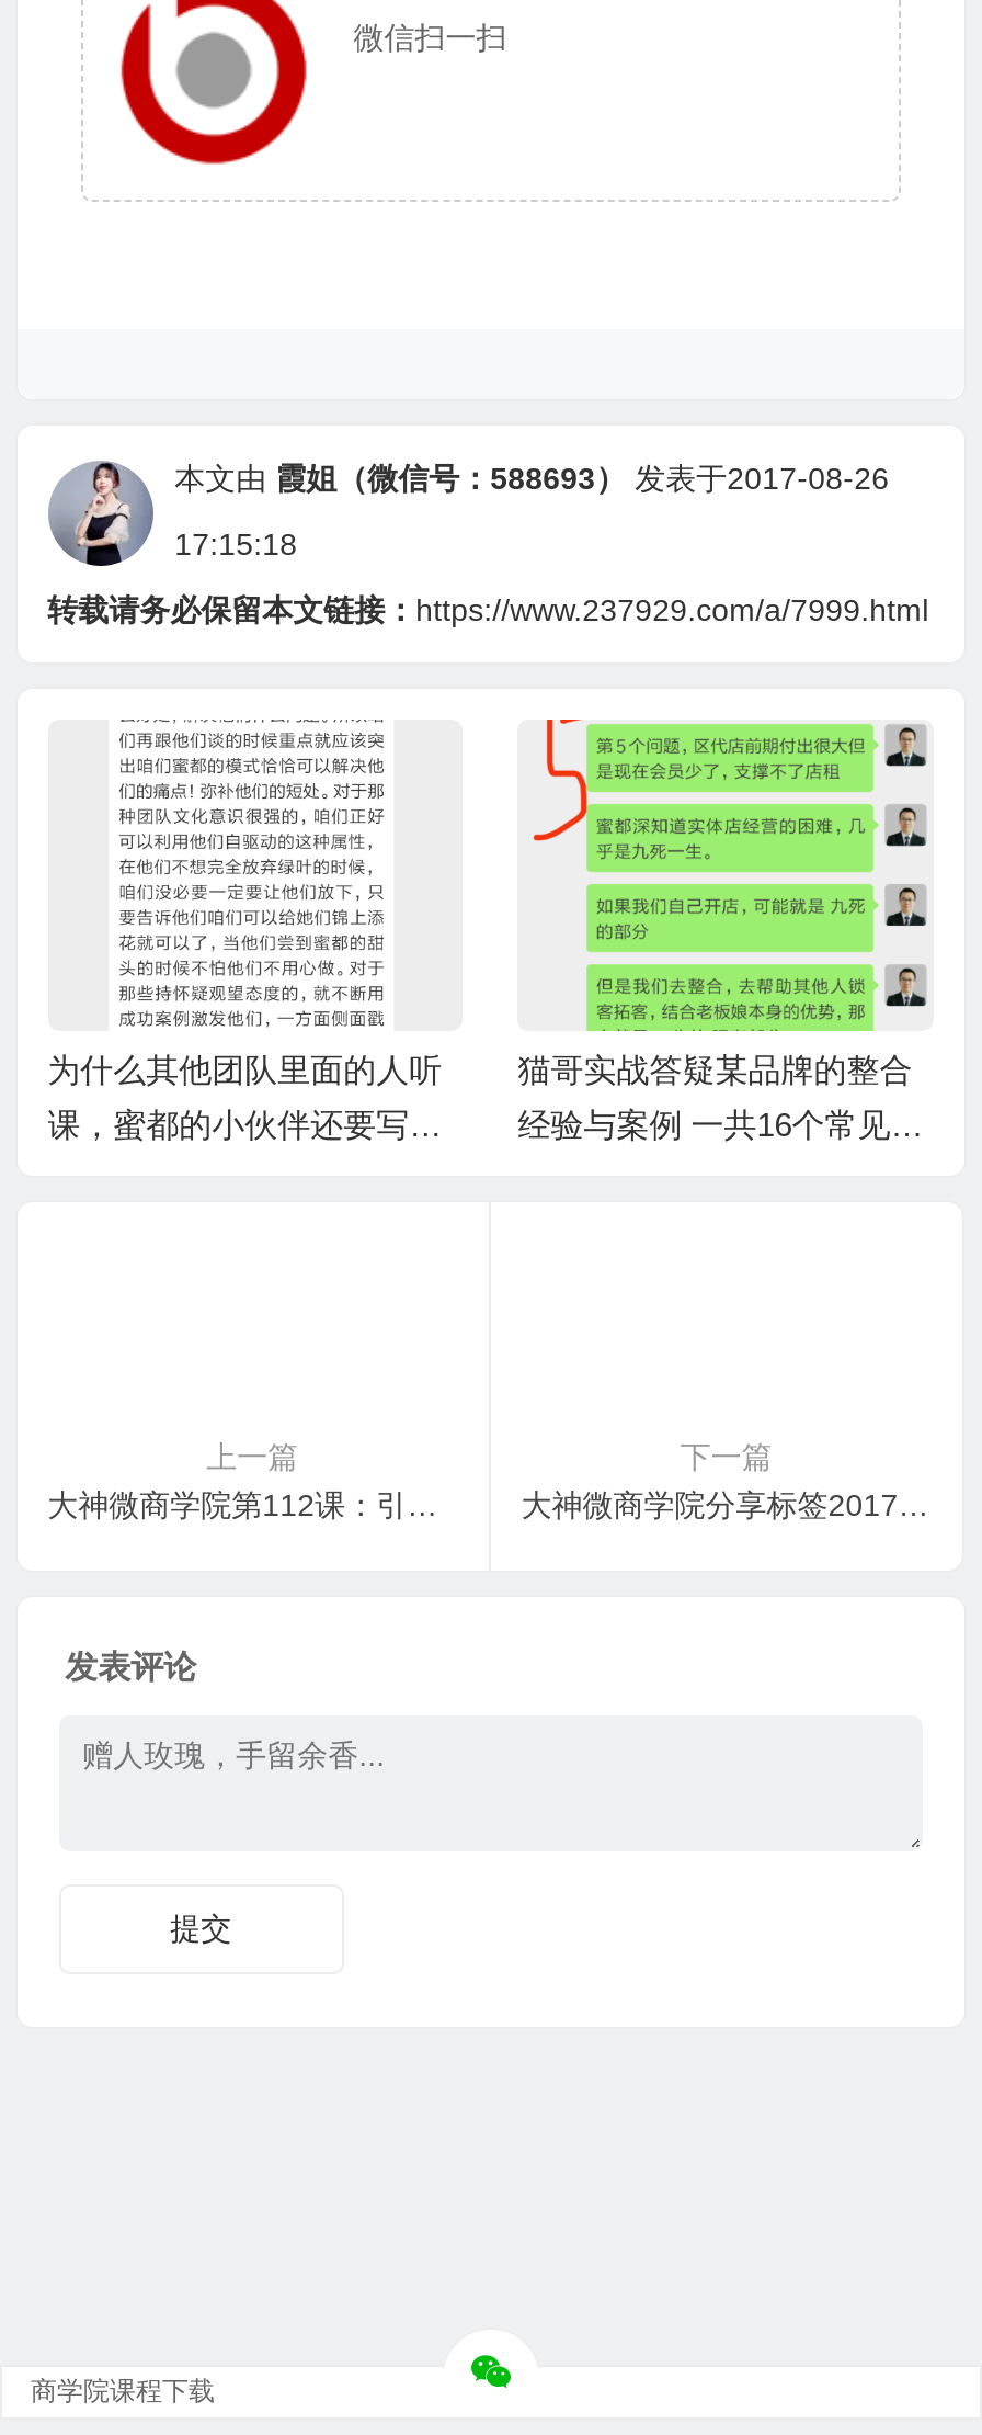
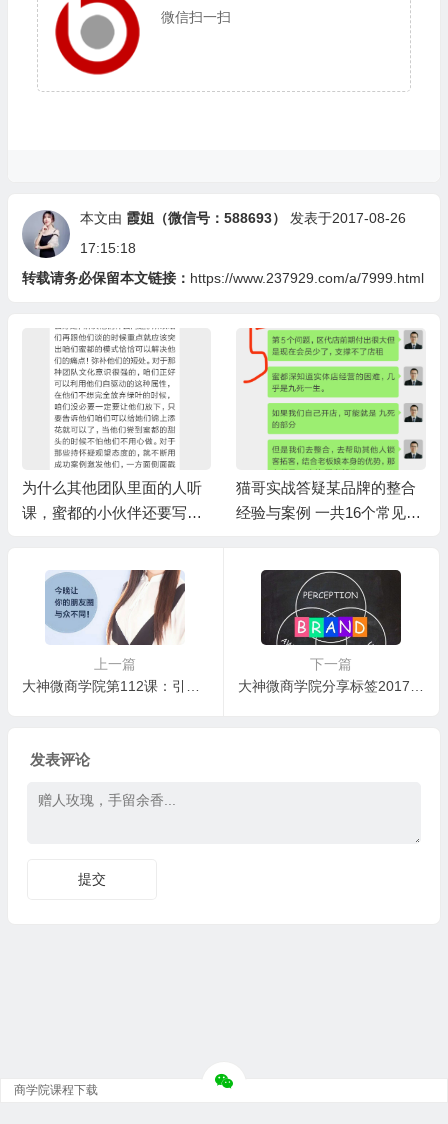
none -> [44,569,186,646] [image]
none -> [260,569,402,646] [image]

